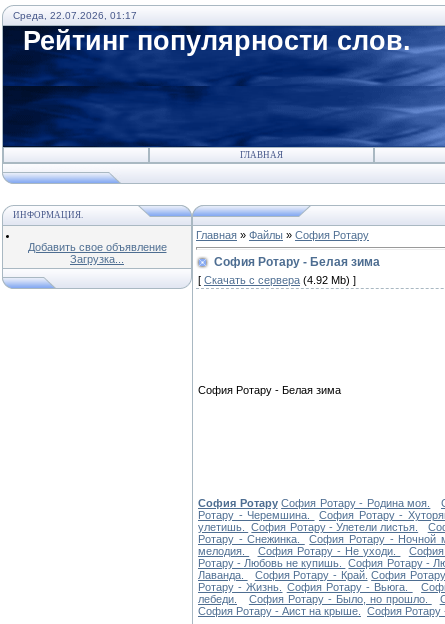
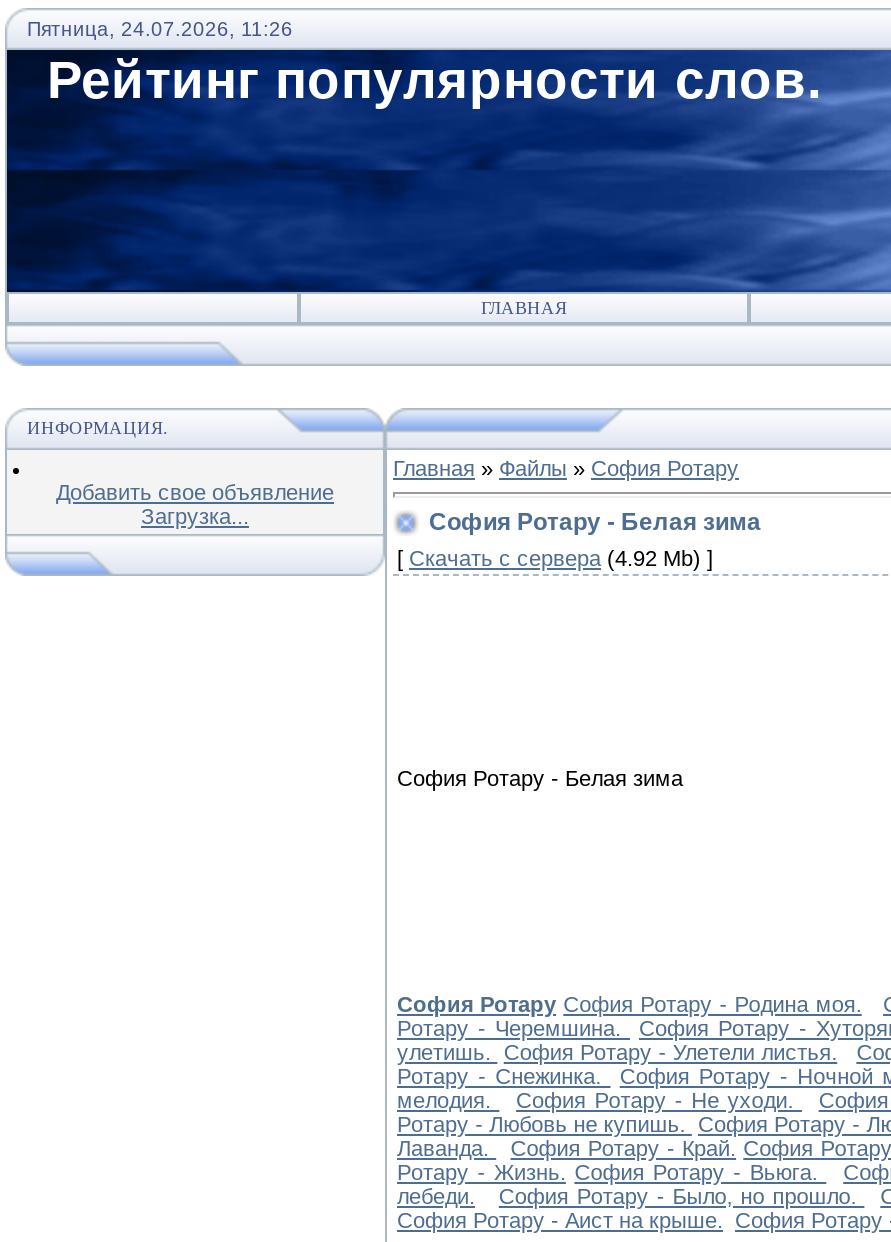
[13,10,137,21] Среда, 22.07.2026, 01:17 -> [27,18,293,40] Пятница, 24.07.2026, 11:26

